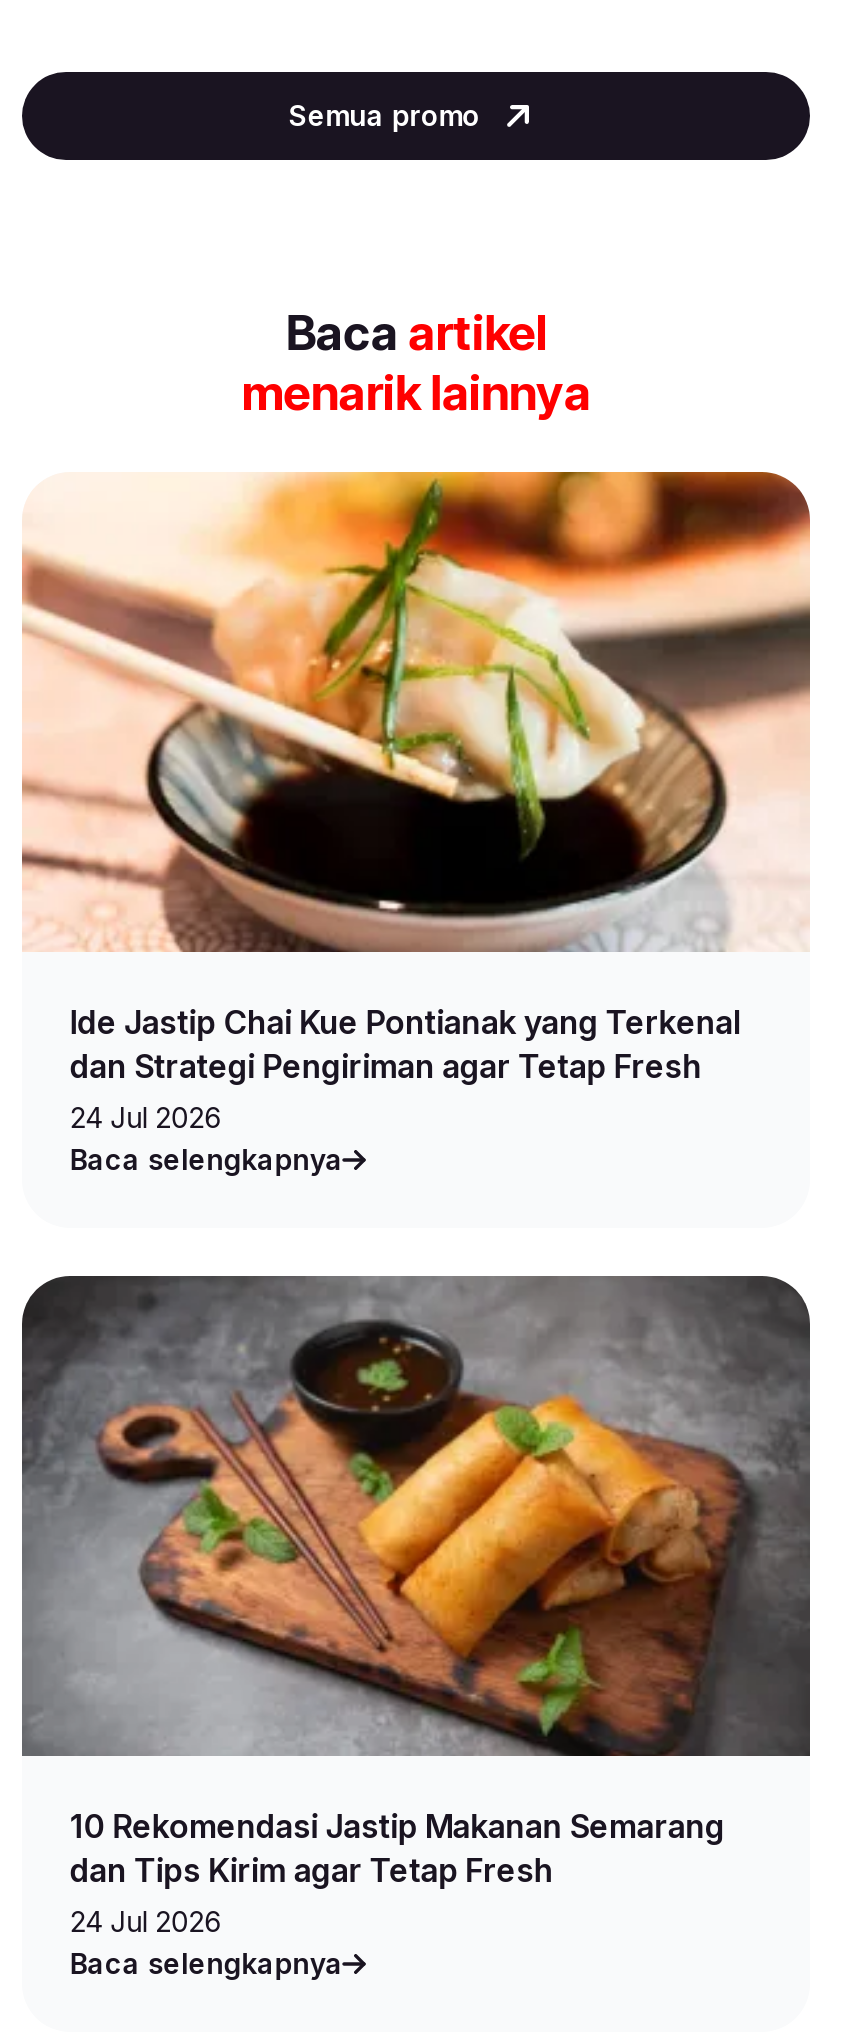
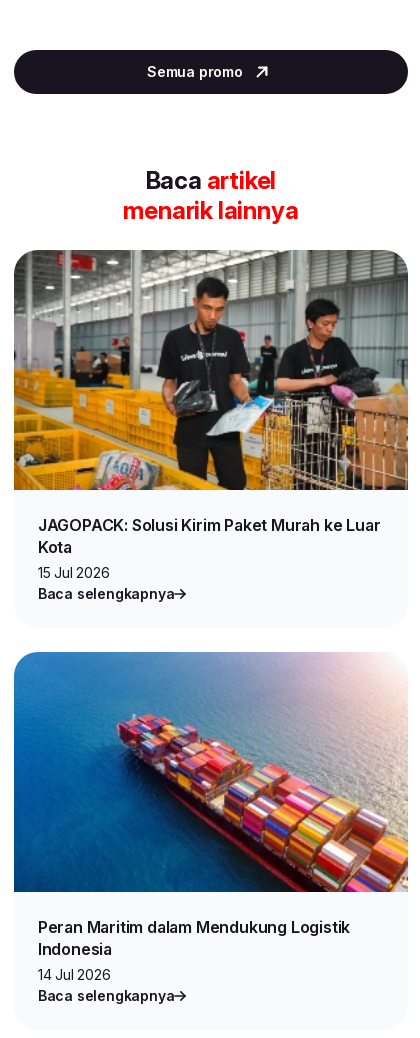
[20,470,812,1134] [image] | Ide Jastip Chai Kue Pontianak yang Terkenal | dan Strategi Pengiriman agar Tetap Fresh | 24 Jul 2026 -> [13,249,409,581] [image] | JAGOPACK: Solusi Kirim Paket Murah ke Luar | Kota | 15 Jul 2026
[20,1274,812,1938] [image] | 10 Rekomendasi Jastip Makanan Semarang | dan Tips Kirim agar Tetap Fresh | 24 Jul 2026 -> [13,651,409,983] [image] | Peran Maritim dalam Mendukung Logistik | Indonesia | 14 Jul 2026

